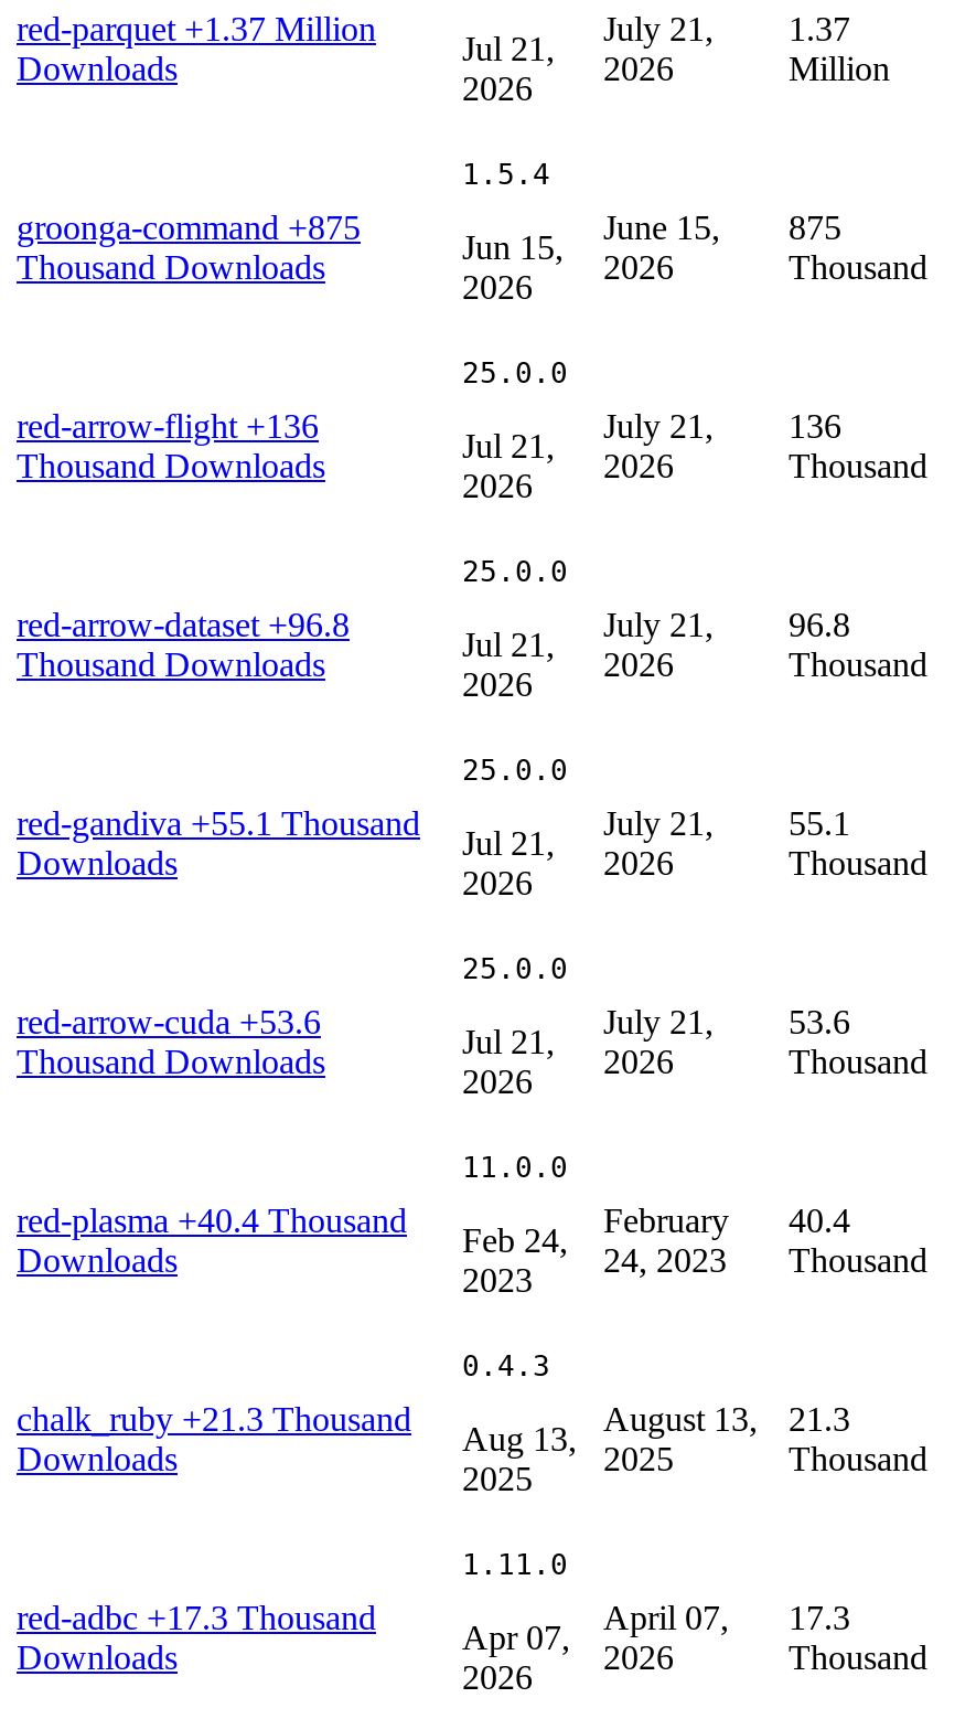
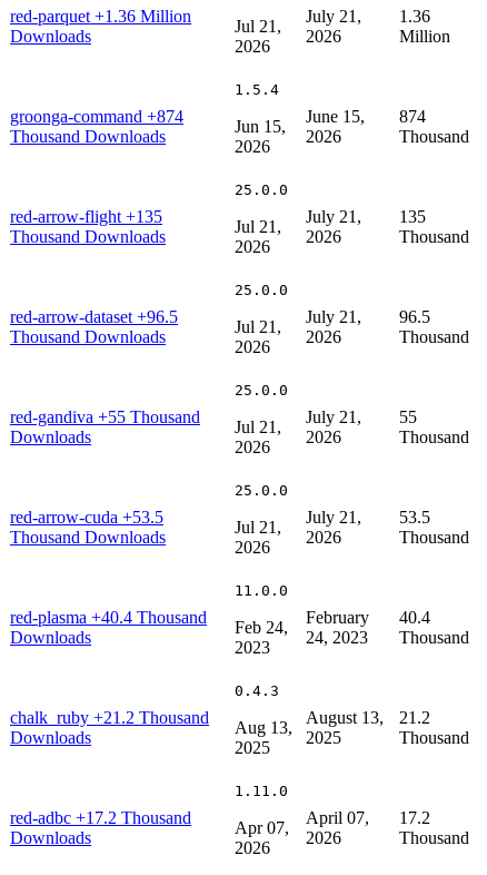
[17,10,376,47] red-parquet +1.37 Million -> [10,7,191,25] red-parquet +1.36 Million
[603,10,850,47] July 21, 1.37 -> [306,7,430,25] July 21, 1.36
[17,208,361,246] groonga-command +875 -> [10,107,183,126] groonga-command +874
[603,208,841,246] June 15, 875 -> [306,107,426,126] June 15, 874
[17,407,319,444] red-arrow-flight +136 -> [10,207,162,226] red-arrow-flight +135
[603,407,841,444] July 21, 136 -> [306,207,426,226] July 21, 135
[17,606,350,643] red-arrow-dataset +96.8 -> [10,307,178,326] red-arrow-dataset +96.5
[603,606,850,643] July 21, 96.8 -> [306,307,430,326] July 21, 96.5
[17,804,420,842] red-gandiva +55.1 Thousand -> [10,407,200,426] red-gandiva +55 Thousand
[603,804,850,842] July 21, 55.1 -> [306,407,417,426] July 21, 55
[17,1003,321,1040] red-arrow-cuda +53.6 -> [10,508,163,526] red-arrow-cuda +53.5
[603,1003,850,1040] July 21, 53.6 -> [306,508,430,526] July 21, 53.5
[17,1400,411,1437] chalk_ruby +21.3 Thousand -> [10,708,209,727] chalk_ruby +21.2 Thousand
[603,1400,850,1437] August 13, 21.3 -> [306,708,430,727] August 13, 21.2
[17,1599,376,1636] red-adbc +17.3 Thousand -> [10,808,191,827] red-adbc +17.2 Thousand
[603,1599,850,1636] April 07, 17.3 -> [306,808,430,827] April 07, 17.2

